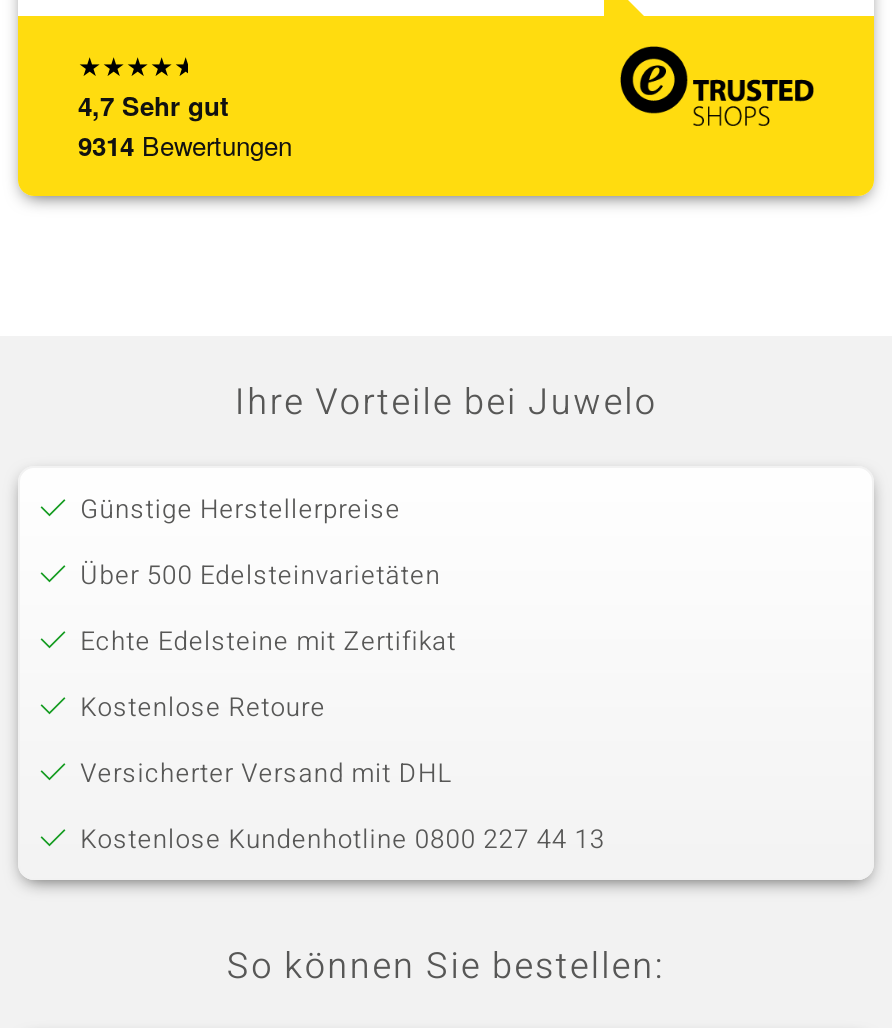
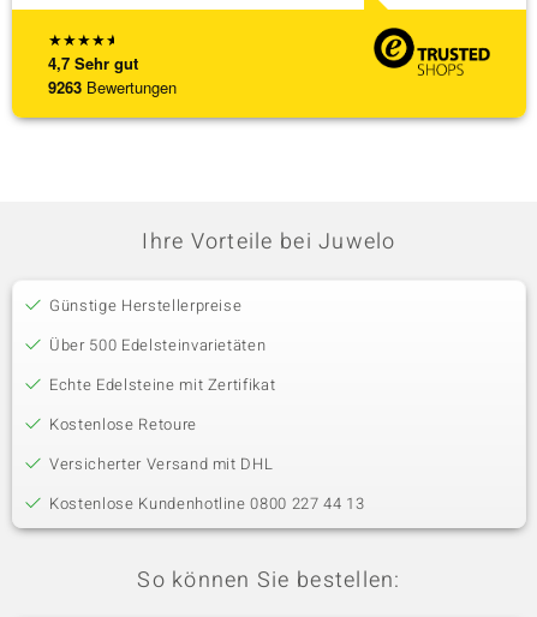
[78,126,292,164] 9314 Bewertungen -> [48,76,177,98] 9263 Bewertungen

